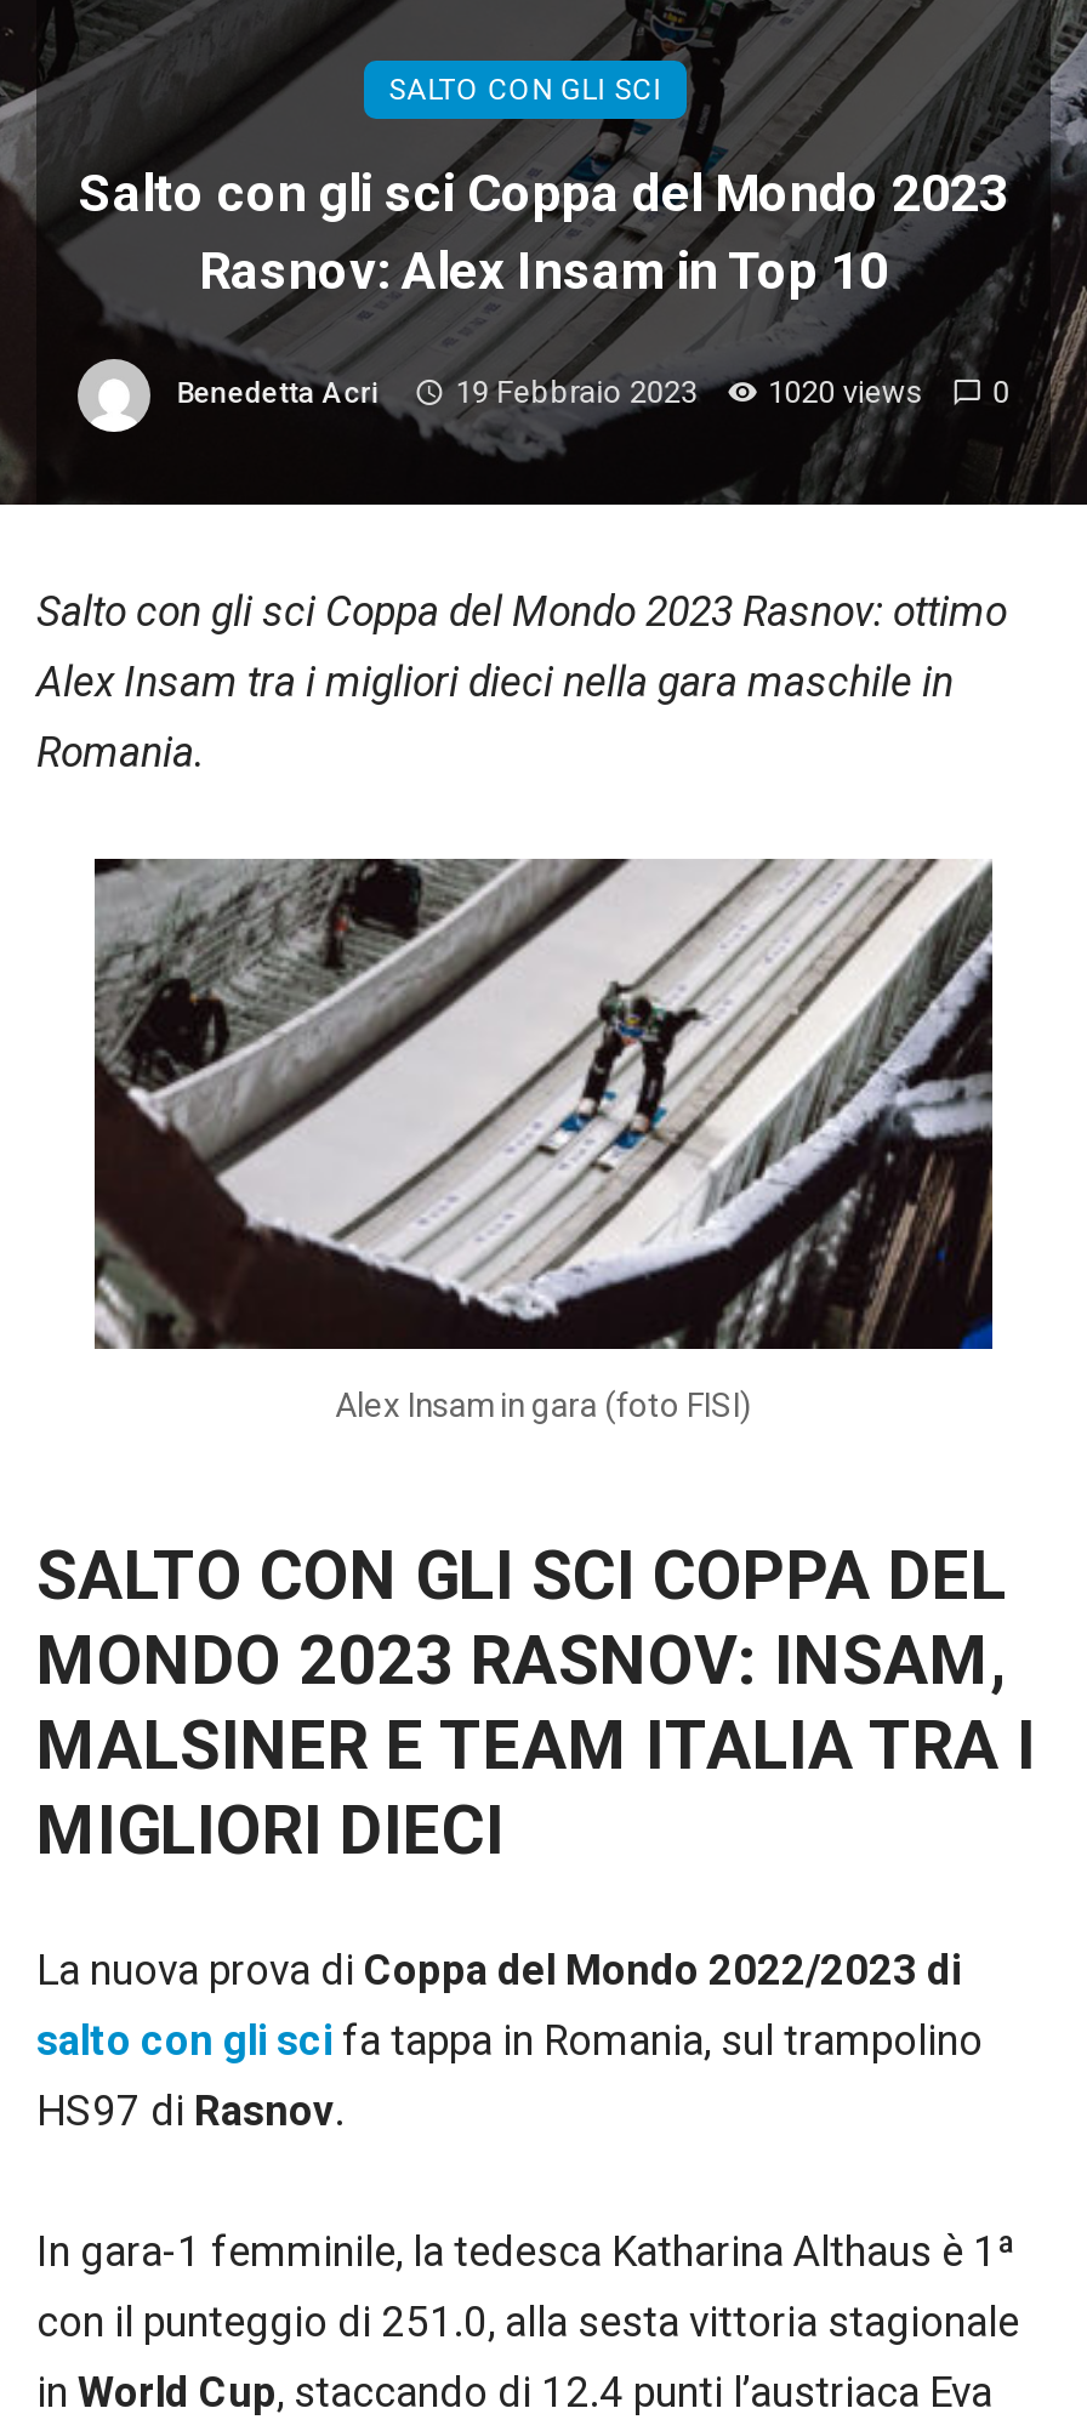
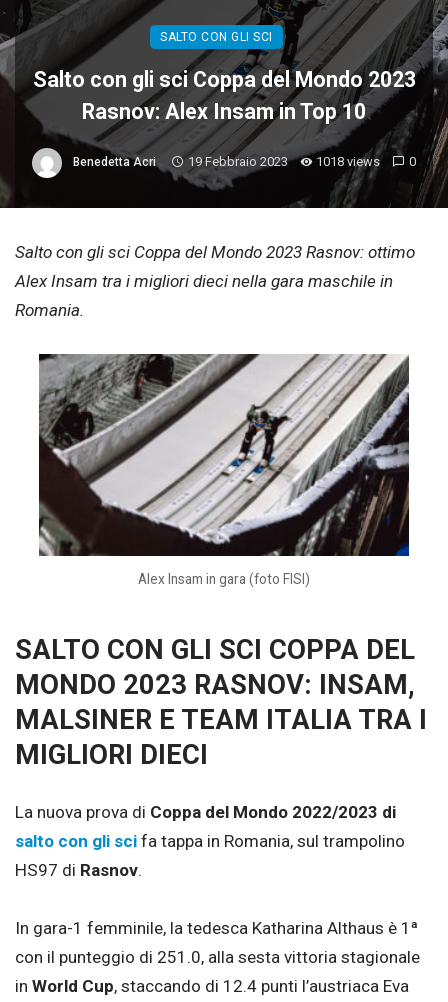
[455,375,1010,411] 19 Febbraio 2023 1020 views 0 -> [188,154,416,169] 19 Febbraio 2023 1018 views 0

